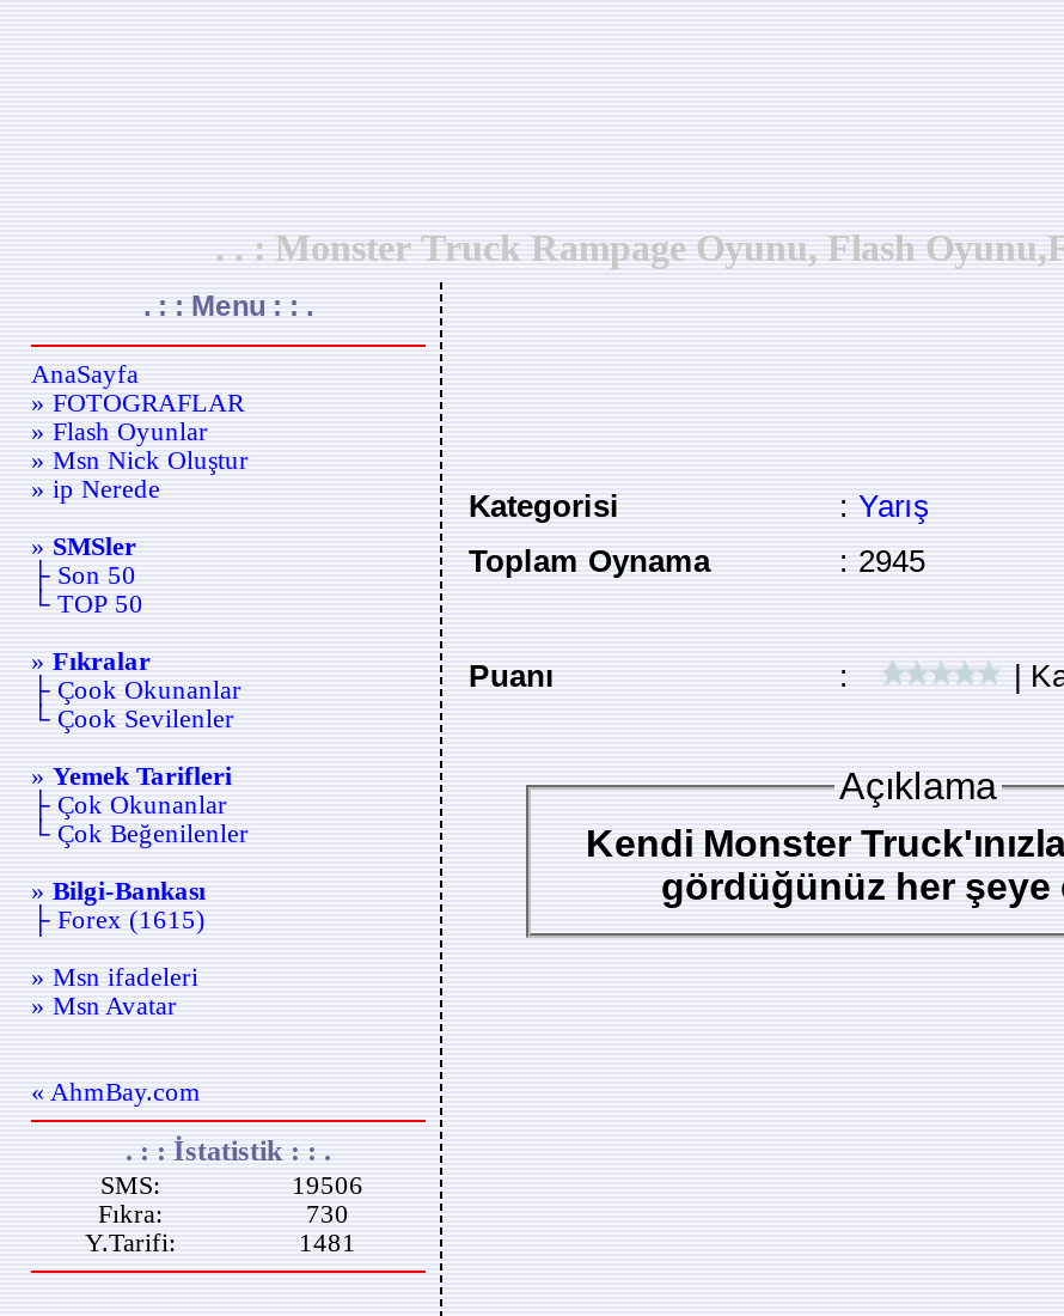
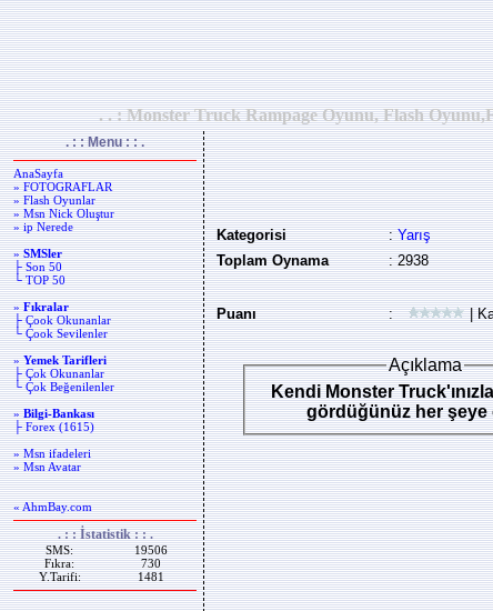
[839,543,925,579] : 2945 -> [389,252,429,269] : 2938

